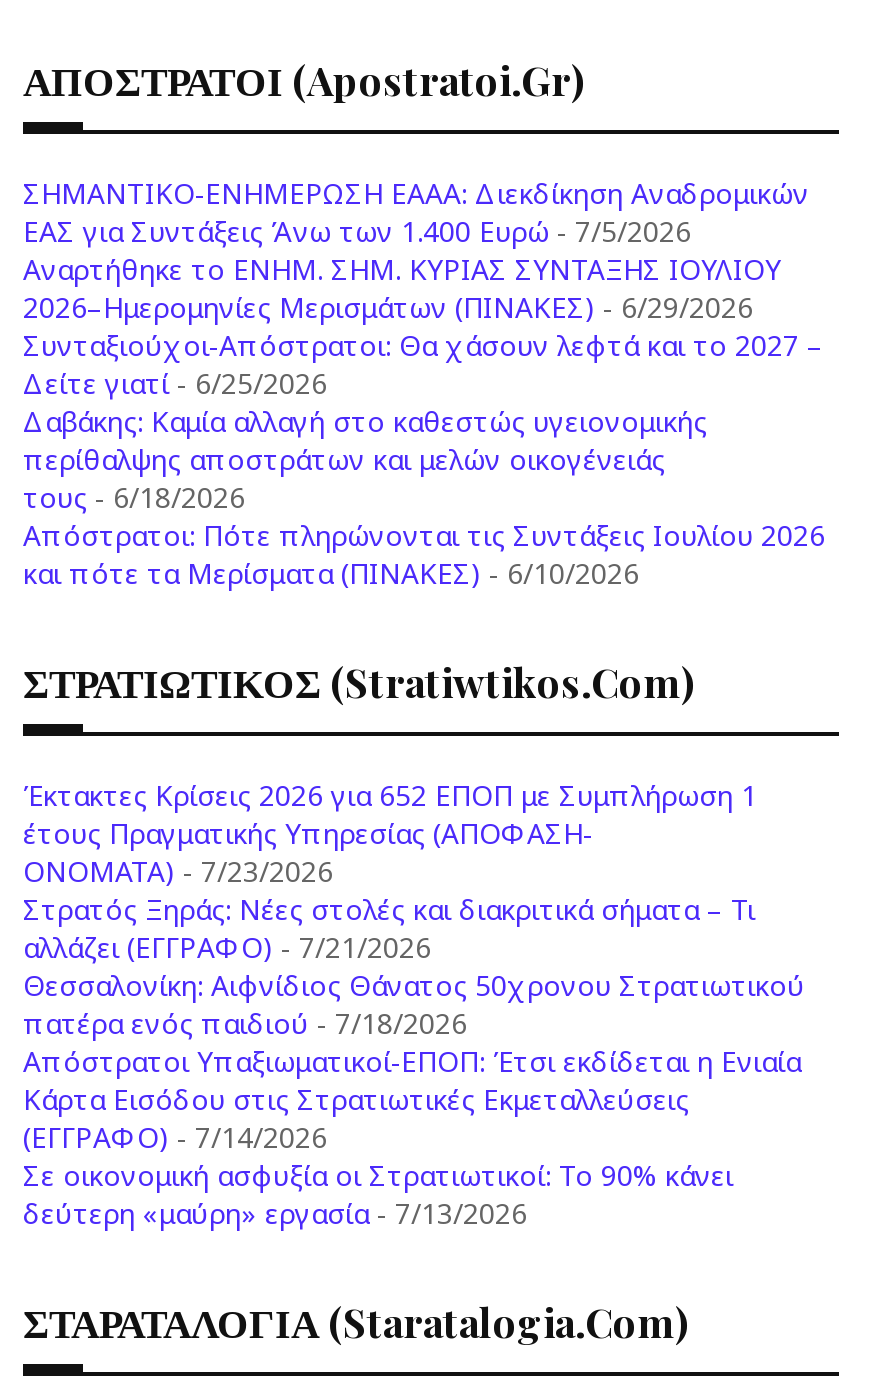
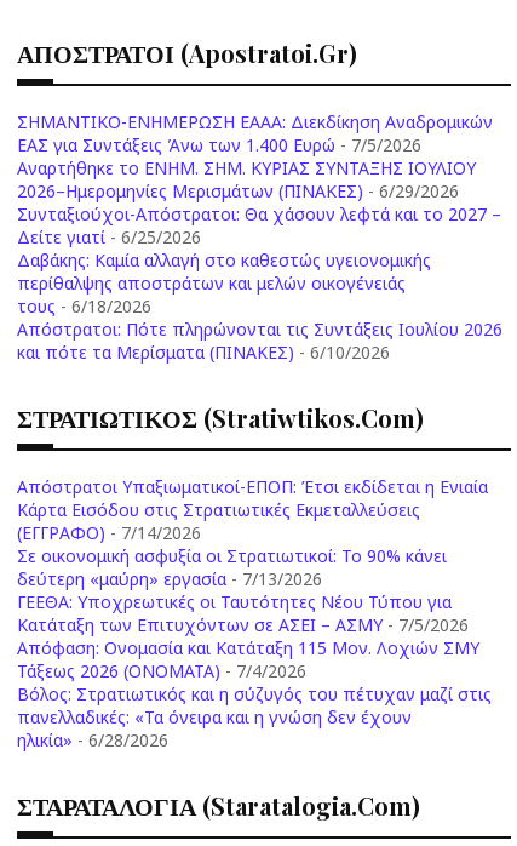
[23,777,805,1043] Έκτακτες Κρίσεις 2026 για 652 ΕΠΟΠ με Συμπλήρωση 1 | έτους Πραγματικής Υπηρεσίας (ΑΠΟΦΑΣΗ- | ONOMATA)- 7/23/2026 | Στρατός Ξηράς: Νέες στολές και διακριτικά σήματα – Τι | αλλάζει (ΕΓΓΡΑΦΟ) - 7/21/2026 | Θεσσαλονίκη: Αιφνίδιος Θάνατος 50χρονου Στρατιωτικού | πατέρα ενός παιδιού - 7/18/2026 -> none
moved [23,1043,801,1233] -> [17,476,488,591]: Απόστρατοι Υπαξιωματικοί-ΕΠΟΠ: Έτσι εκδίδεται η Ενιαία | Κάρτα Εισόδου στις Στρατιωτικές Εκμεταλλεύσεις | (ΕΓΓΡΑΦΟ) - 7/14/2026 | δεύτερη «μαύρη» εργασία - 7/13/2026
none -> [17,591,492,752] ΓΕΕΘΑ: Υποχρεωτικές οι Ταυτότητες Νέου Τύπου για | Κατάταξη των Επιτυχόντων σε ΑΣΕΙ – ΑΣΜΥ - 7/5/2026 | Απόφαση: Ονομασία και Κατάταξη 115 Μον. Λοχιών ΣΜΥ | Τάξεως 2026 (ONOMATA) - 7/4/2026 | Βόλος: Στρατιωτικός και η σύζυγός του πέτυχαν μαζί στις | πανελλαδικές: «Τα όνειρα και η γνώση δεν έχουν | ηλικία» - 6/28/2026

